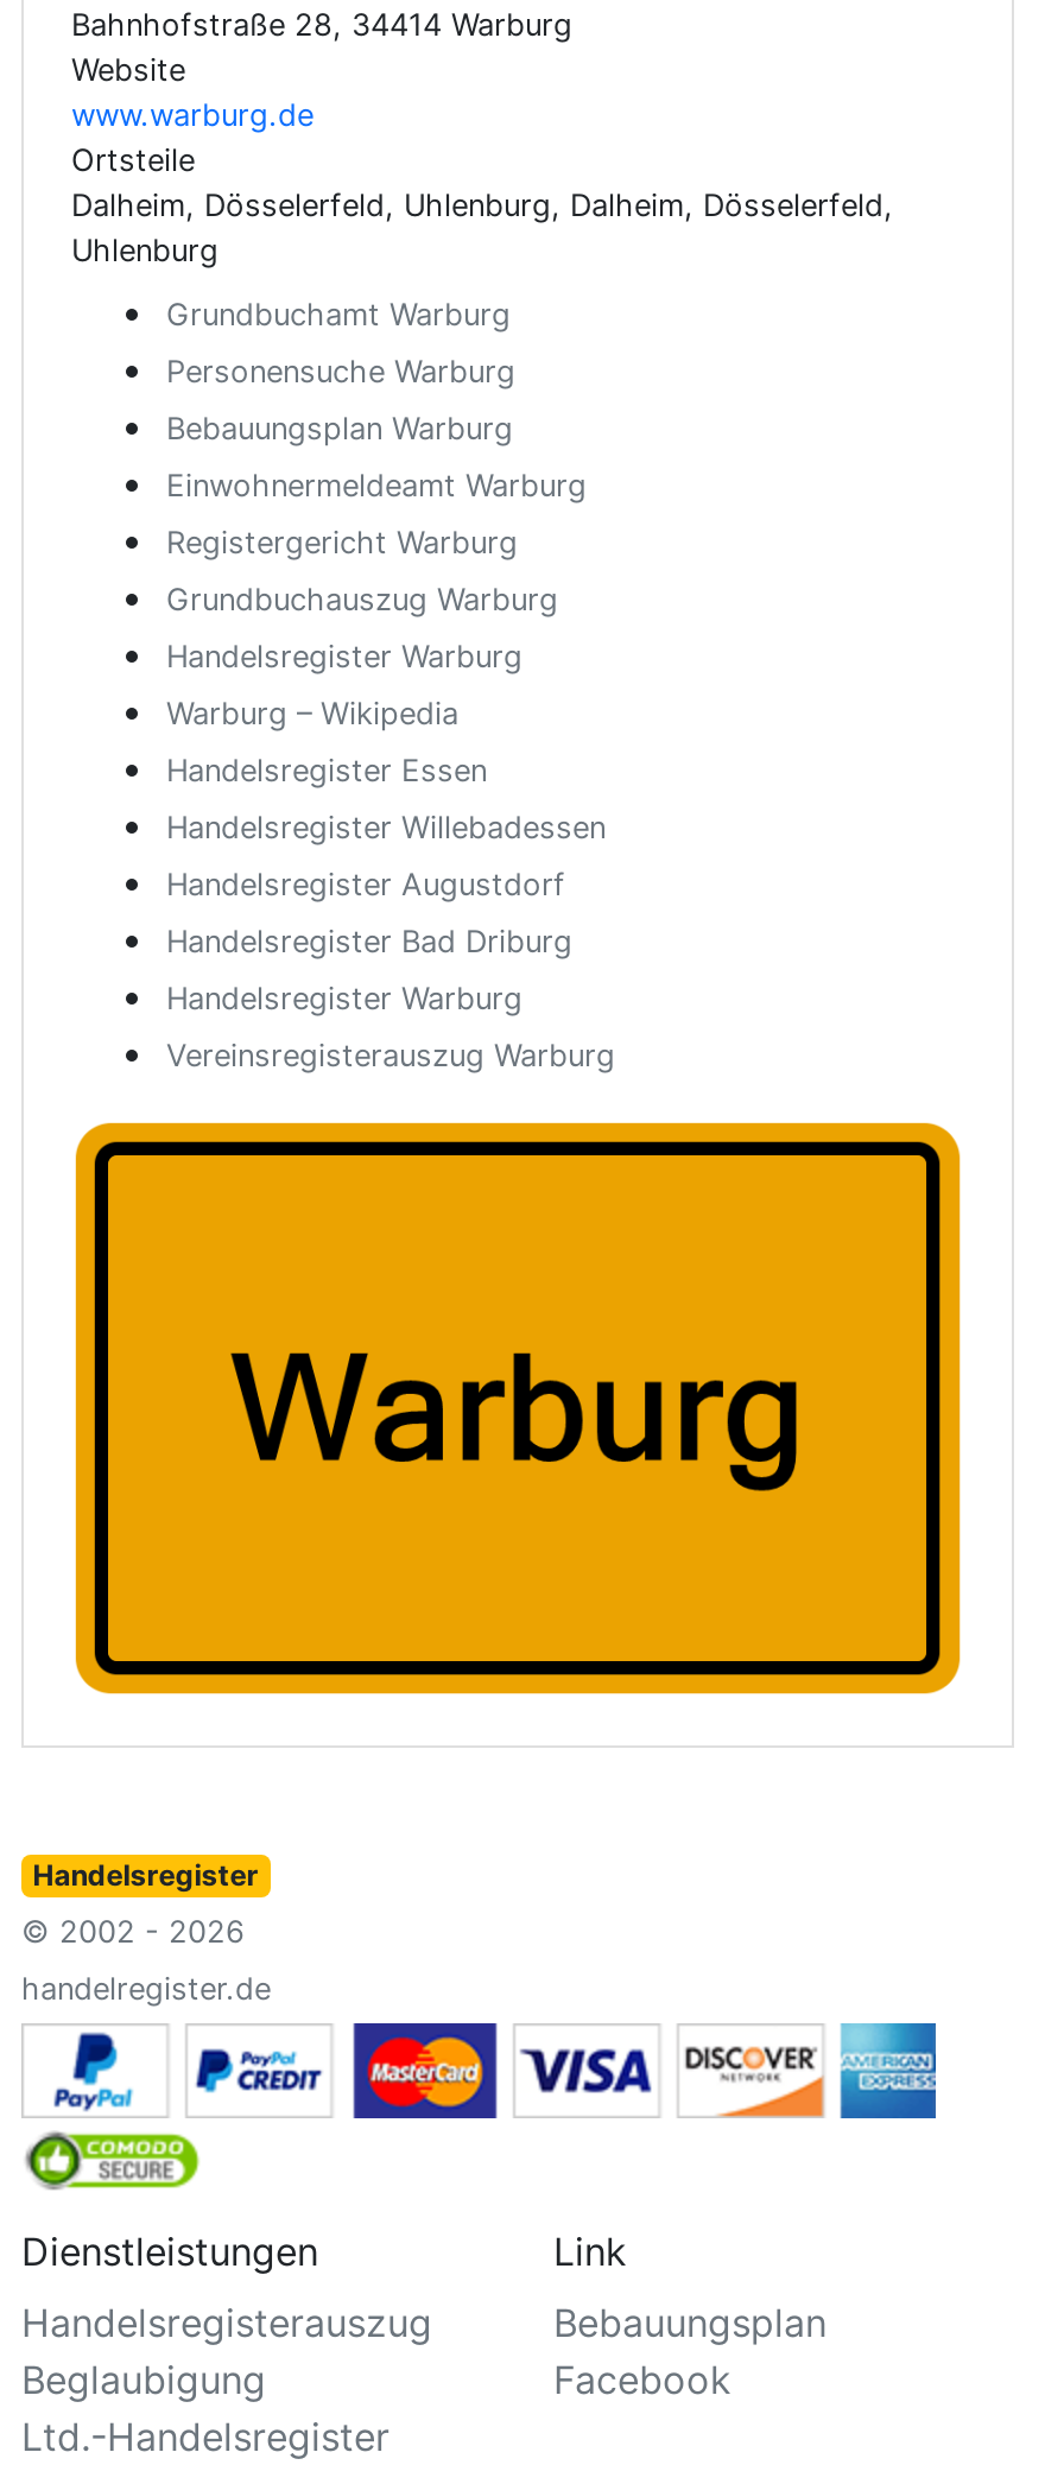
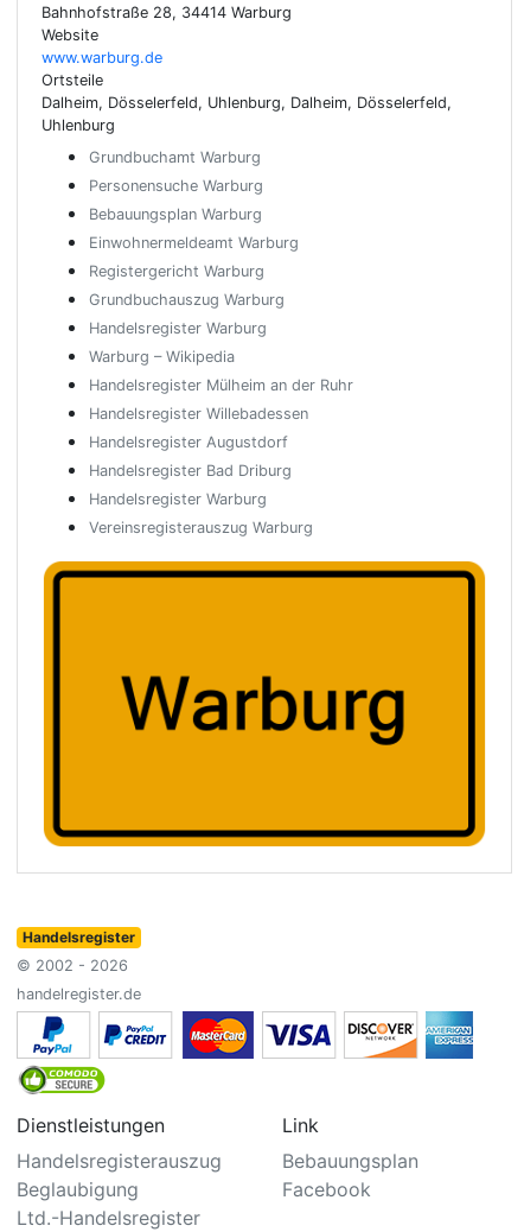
[166,753,487,788] Handelsregister Essen -> [89,376,353,394] Handelsregister Mülheim an der Ruhr

